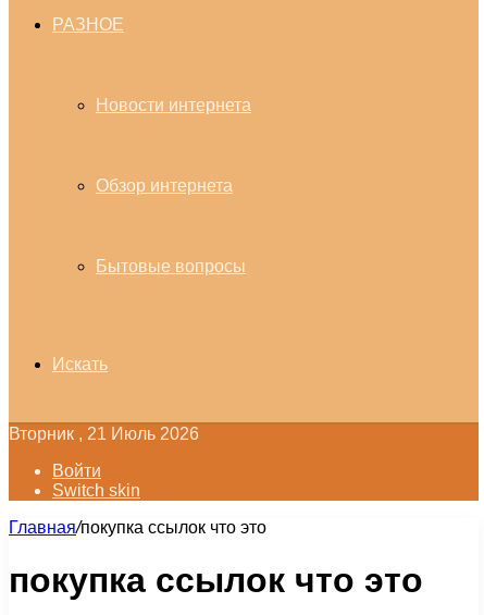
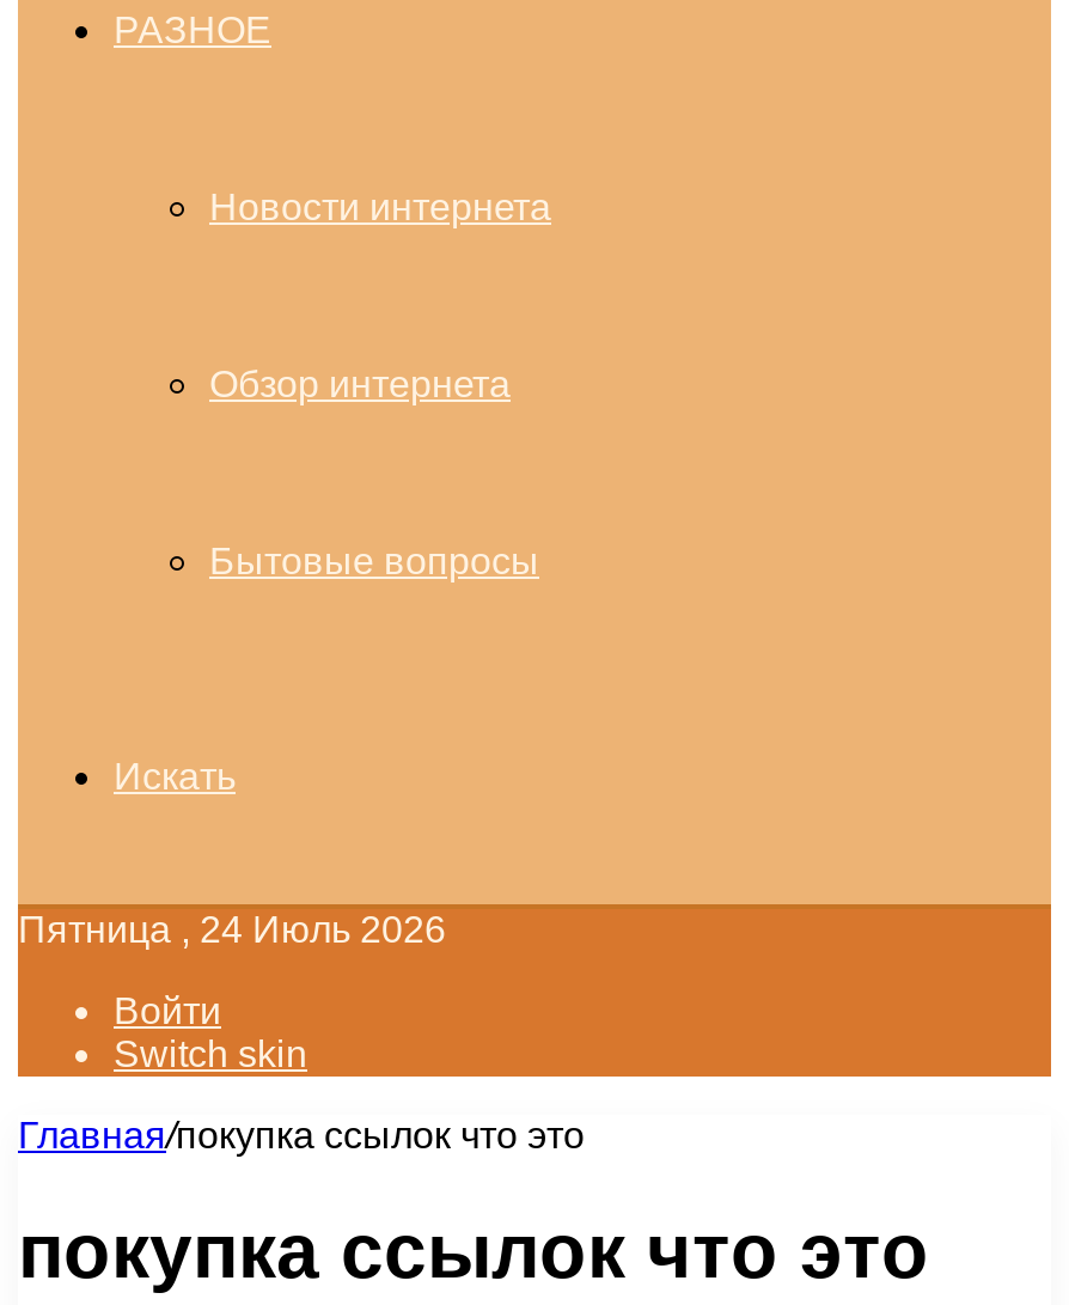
[9,425,199,443] Вторник , 21 Июль 2026 -> [18,909,446,950] Пятница , 24 Июль 2026

